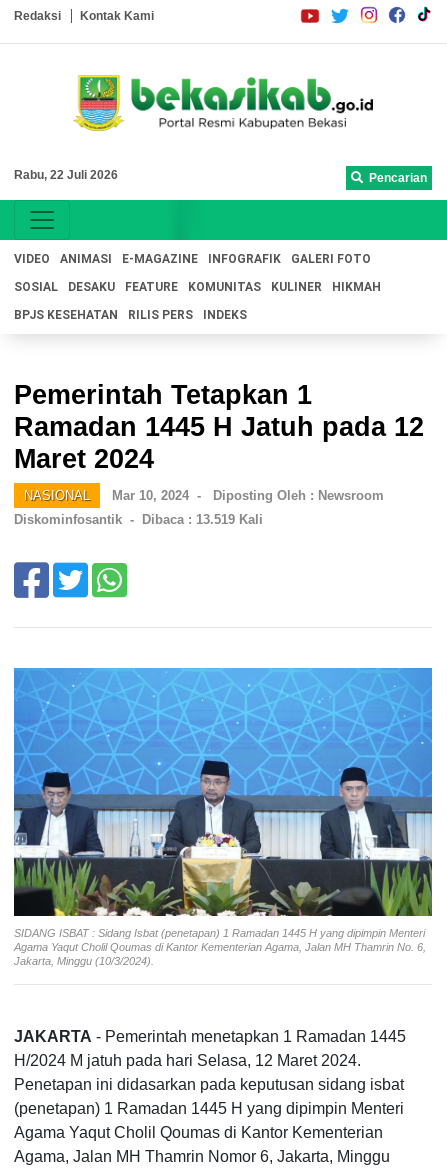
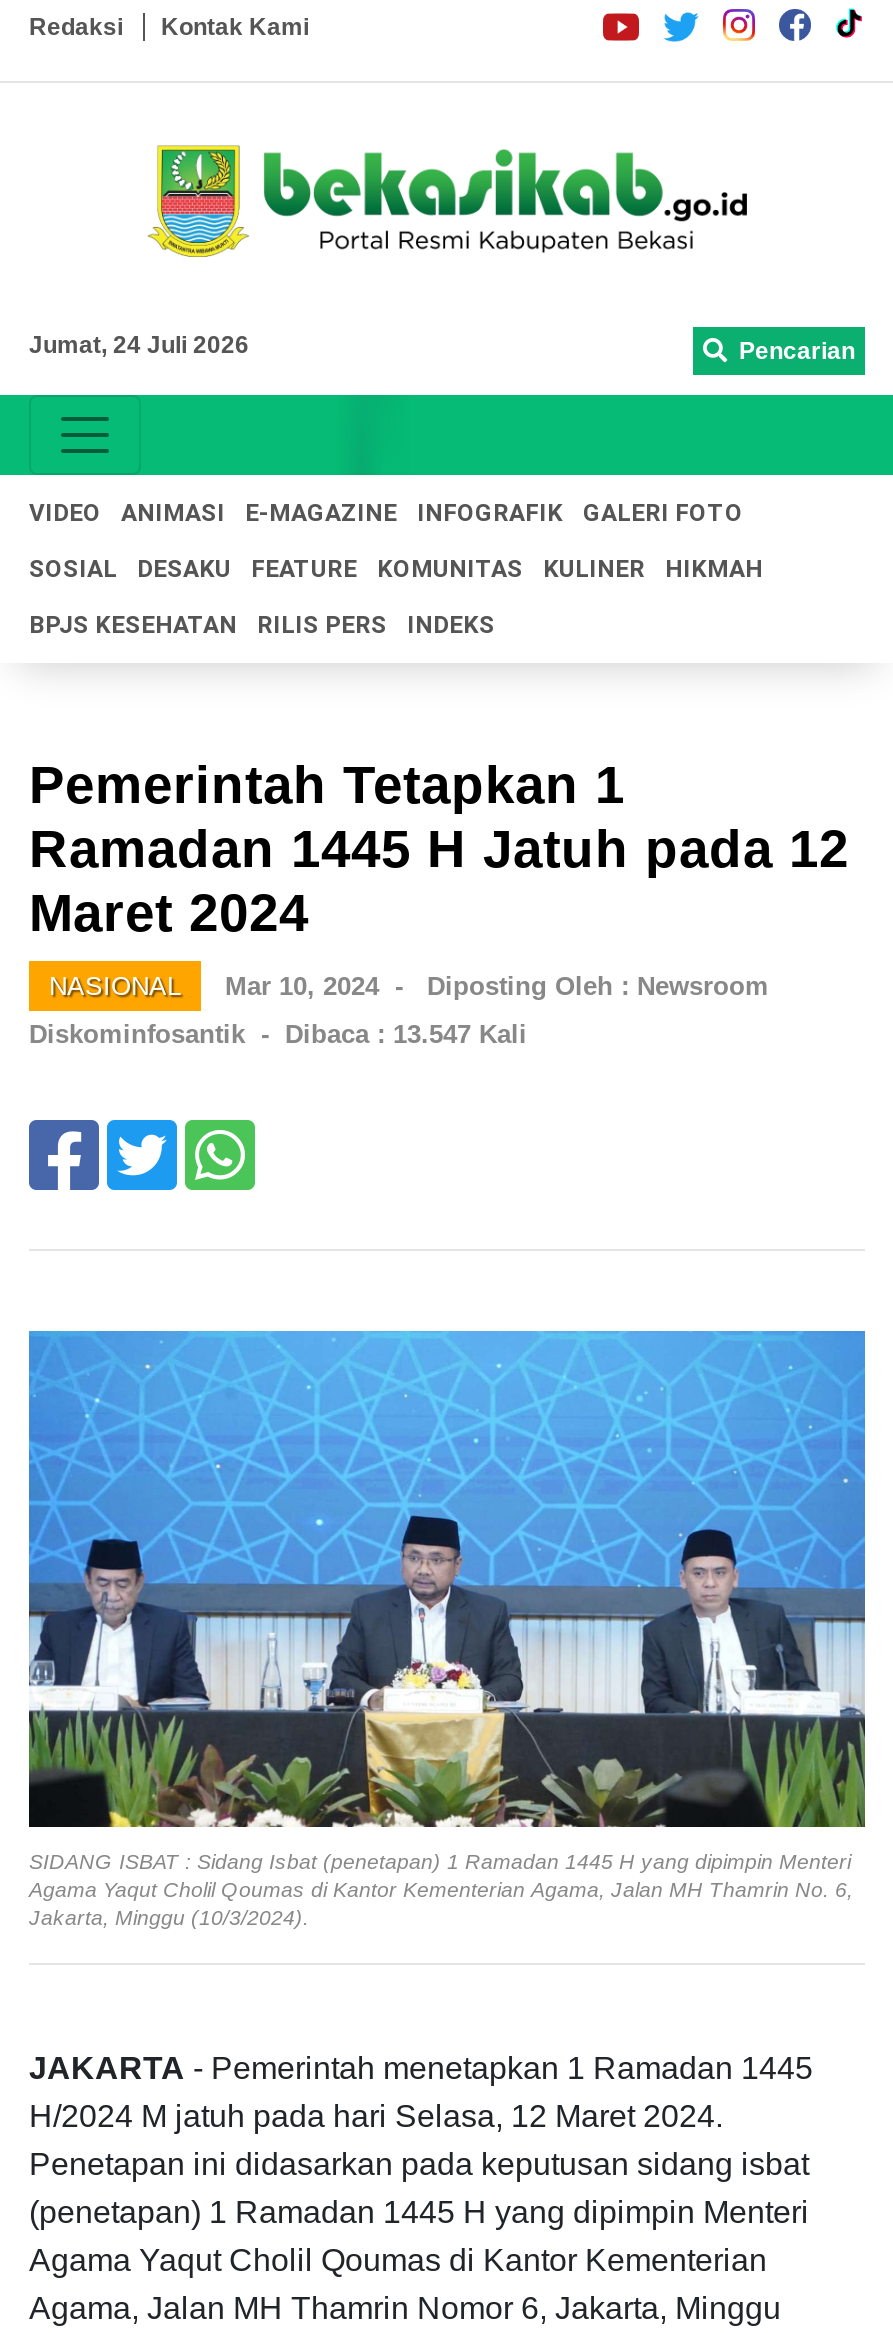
[14,168,118,182] Rabu, 22 Juli 2026 -> [29,331,249,359] Jumat, 24 Juli 2026
[14,512,263,527] Diskominfosantik - Dibaca : 13.519 Kali -> [29,1019,527,1049] Diskominfosantik - Dibaca : 13.547 Kali

